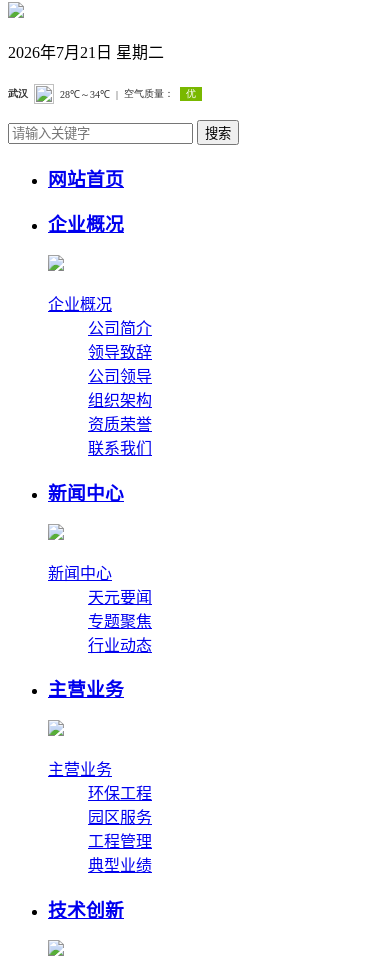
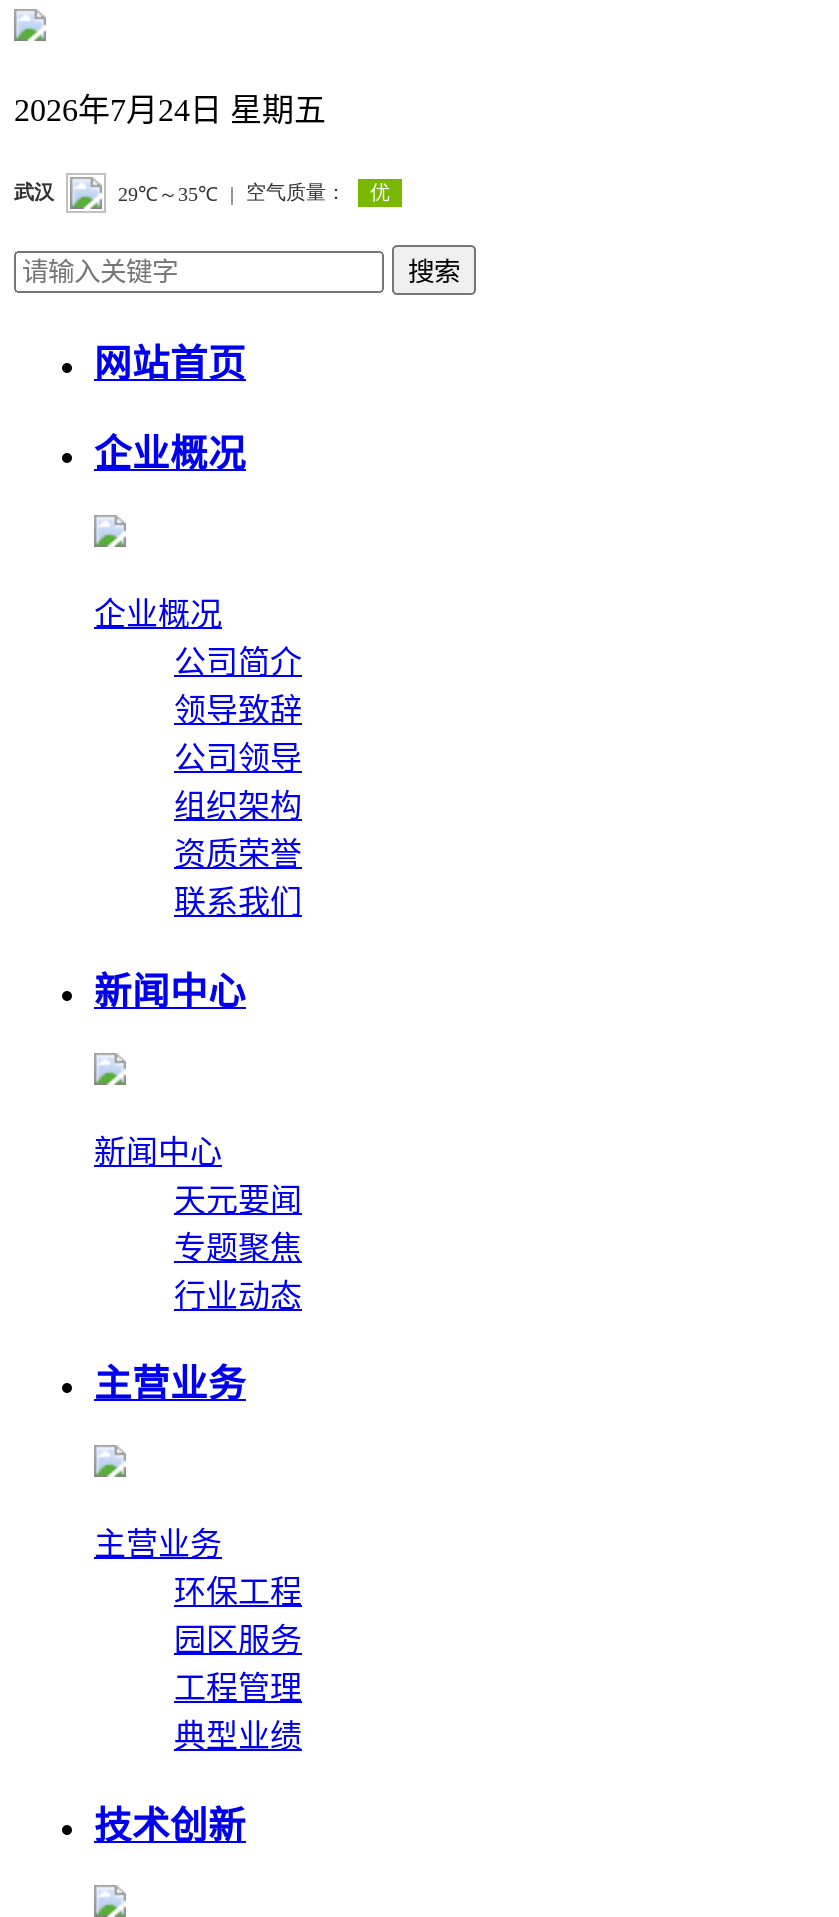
[8,44,164,61] 2026年7月21日 星期二 -> [14,93,326,127] 2026年7月24日 星期五

